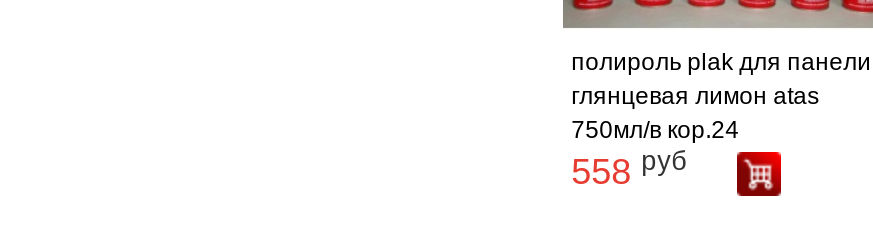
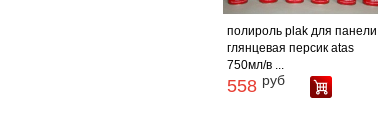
[571,82,819,110] глянцевая лимон atas -> [227,41,354,55] глянцевая персик atas
[571,116,739,144] 750мл/в кор.24 -> [227,58,284,72] 750мл/в ...

